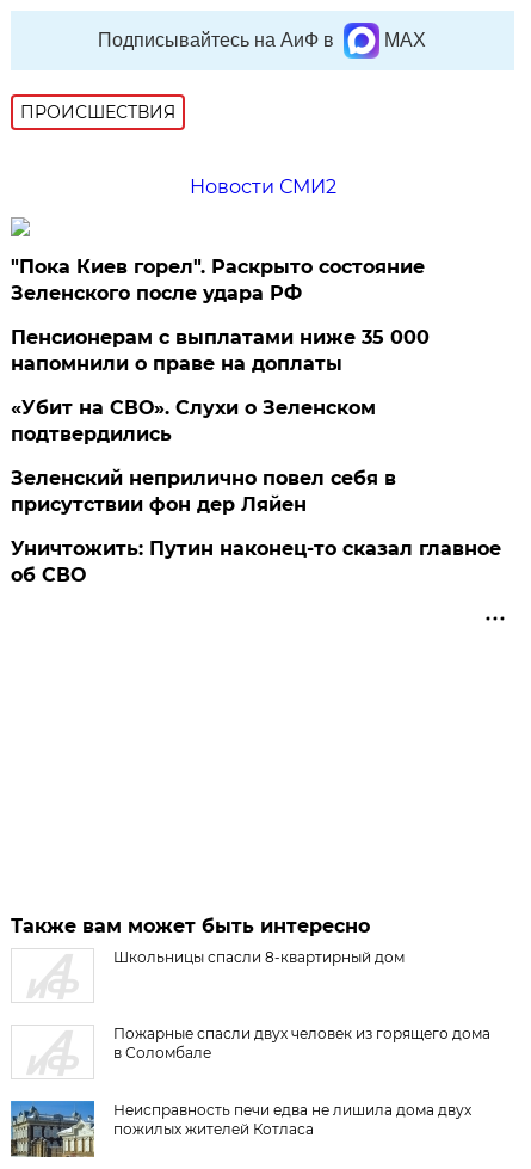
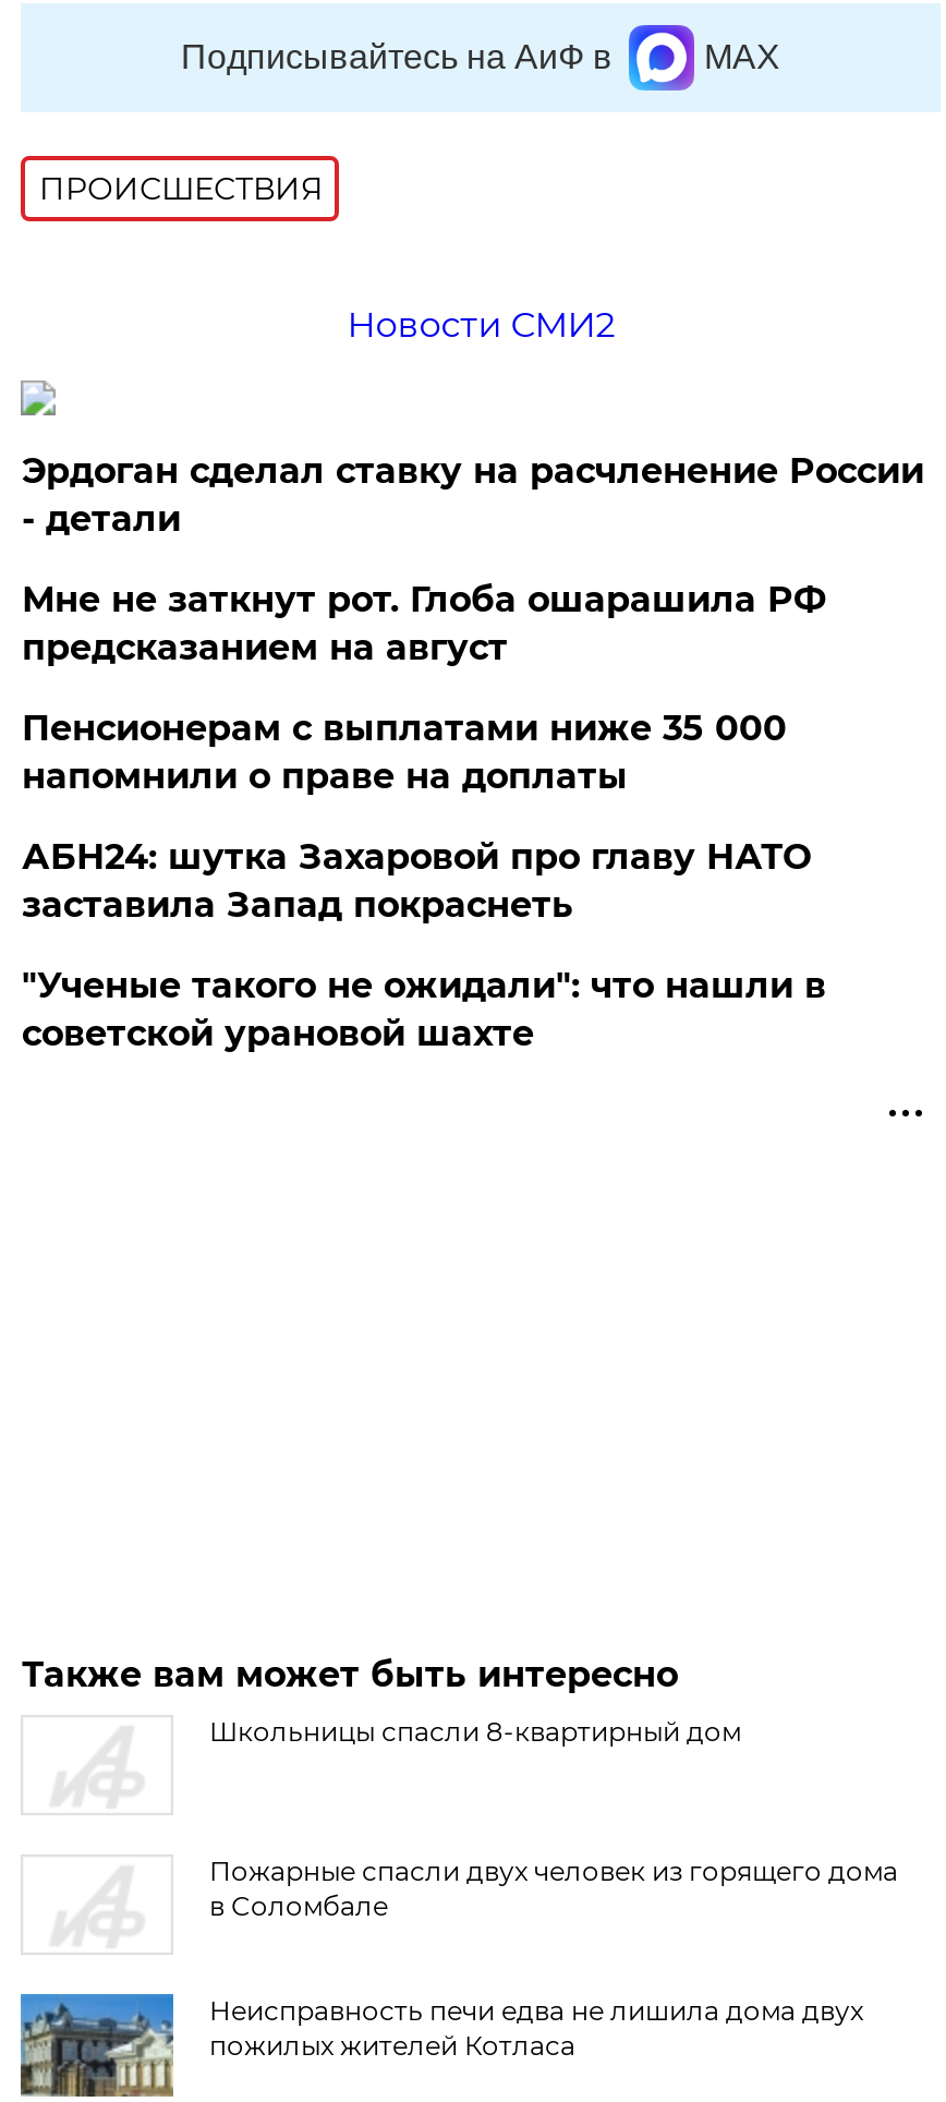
[11,256,425,305] "Пока Киев горел". Раскрыто состояние | Зеленского после удара РФ -> [22,451,924,669] Эрдоган сделал ставку на расчленение России | - детали | Мне не заткнут рот. Глоба ошарашила РФ | предсказанием на август
moved [11,326,430,375] -> [22,708,787,798]: Пенсионерам с выплатами ниже 35 000 | напомнили о праве на доплаты
[11,397,502,587] «Убит на СВО». Слухи о Зеленском | подтвердились | Зеленский неприлично повел cебя в | присутствии фон дер Ляйен | Уничтожить: Путин наконец-то сказал главное | об СВО -> [22,837,826,1055] АБН24: шутка Захаровой про главу НАТО | заставила Запад покраснеть | "Ученые такого не ожидали": что нашли в | советской урановой шахте

